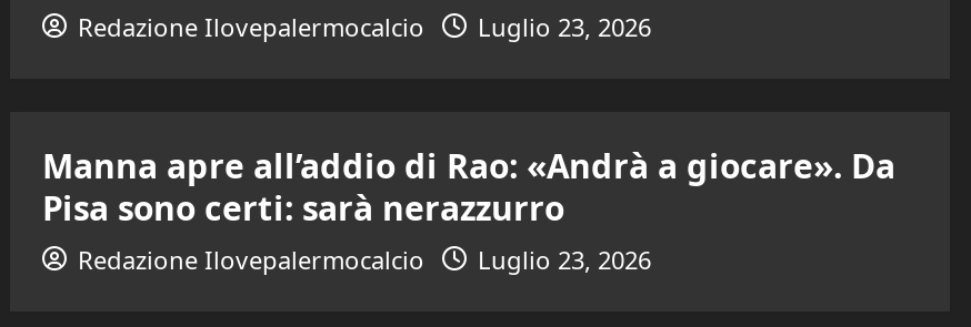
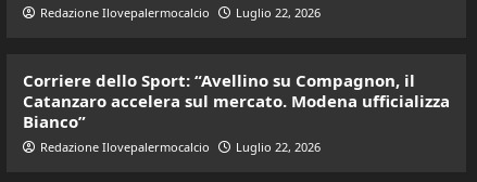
[78,10,651,43] Redazione Ilovepalermocalcio Luglio 23, 2026 -> [40,5,320,21] Redazione Ilovepalermocalcio Luglio 22, 2026
[42,143,895,229] Manna apre all’addio di Rao: «Andrà a giocare». Da | Pisa sono certi: sarà nerazzurro -> [22,70,449,132] Corriere dello Sport: “Avellino su Compagnon, il | Catanzaro accelera sul mercato. Modena ufficializza | Bianco”
[78,242,651,276] Redazione Ilovepalermocalcio Luglio 23, 2026 -> [40,139,320,155] Redazione Ilovepalermocalcio Luglio 22, 2026

